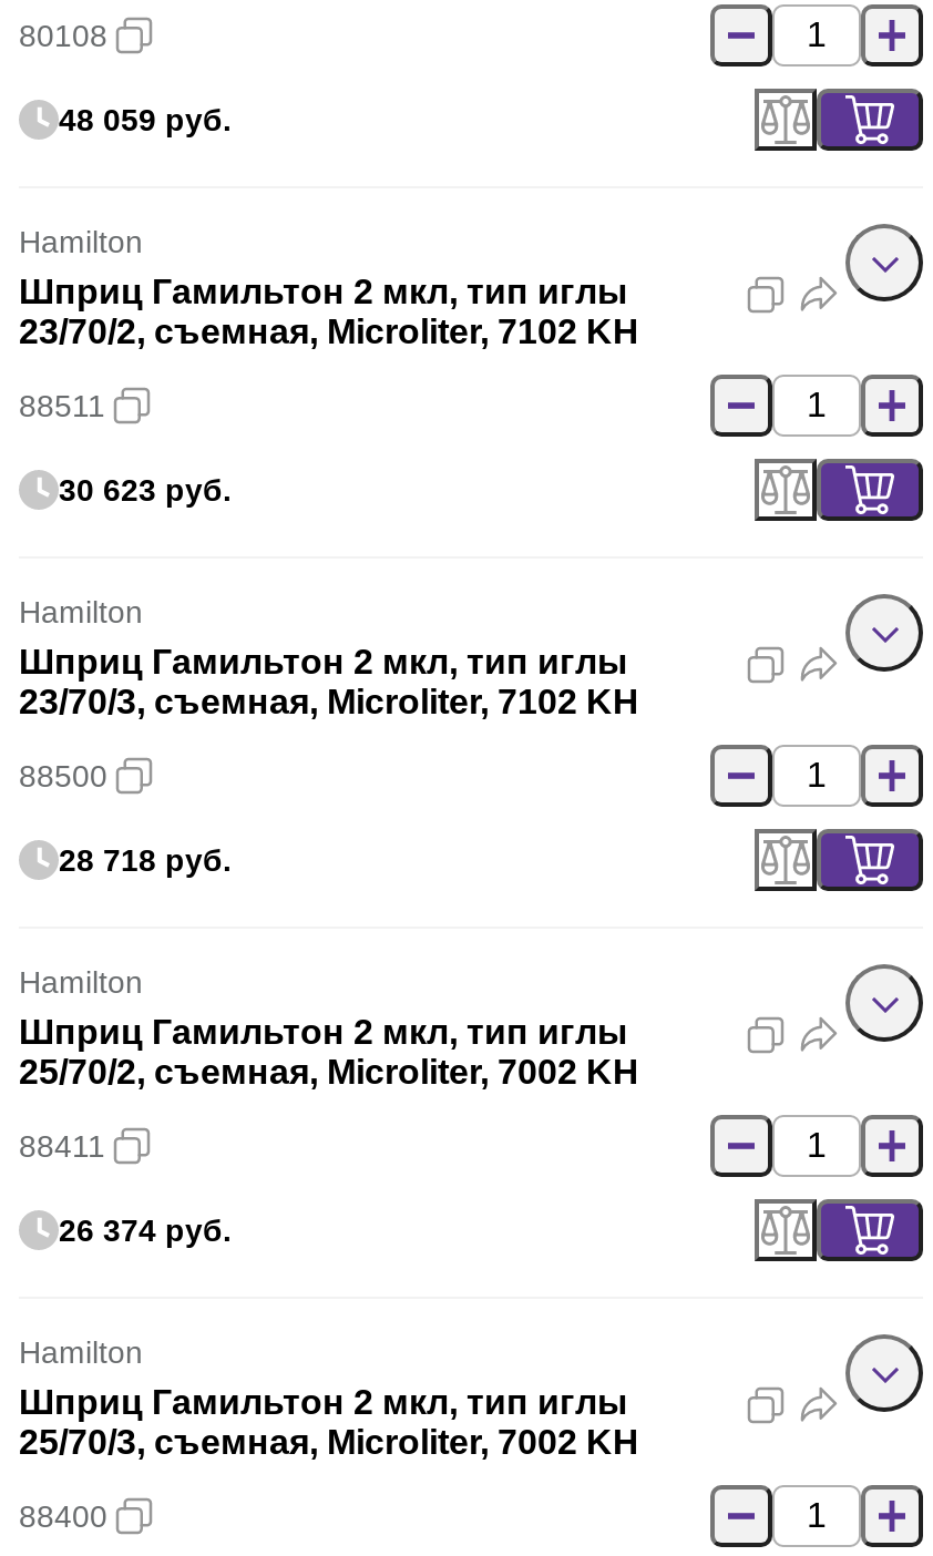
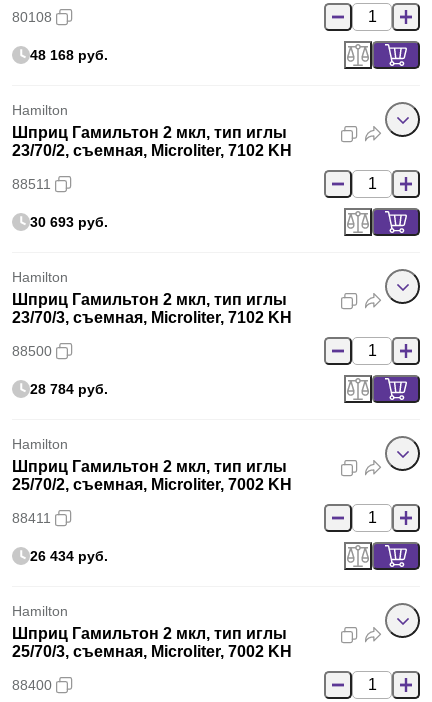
[59,102,232,137] 48 059 руб. -> [30,47,108,63] 48 168 руб.
[59,472,232,508] 30 623 руб. -> [30,214,108,230] 30 693 руб.
[59,842,232,878] 28 718 руб. -> [30,381,108,397] 28 784 руб.
[59,1212,232,1248] 26 374 руб. -> [30,548,108,564] 26 434 руб.

